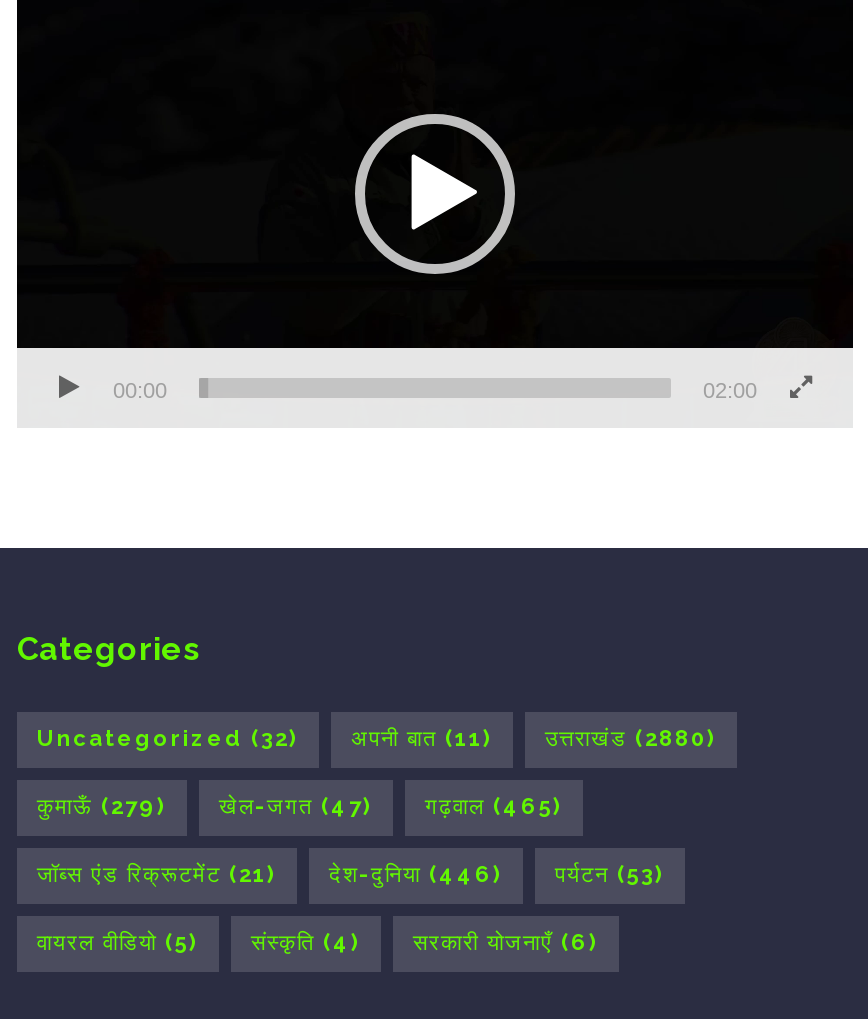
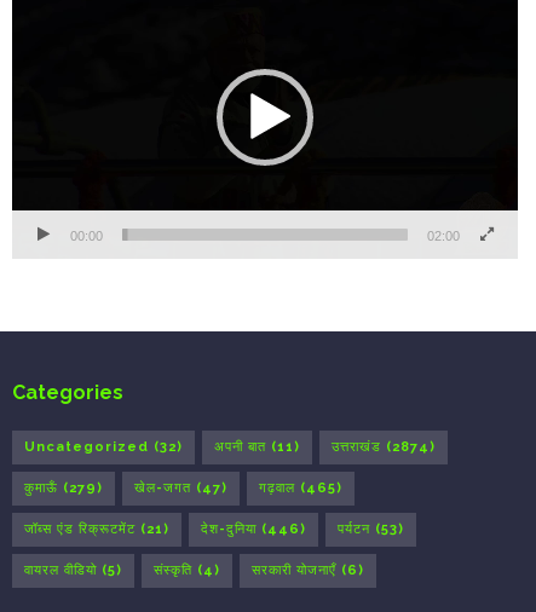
[37,726,717,752] Uncategorized (32) अपनी बात (11) उत्तराखंड (2880) -> [24,439,436,455] Uncategorized (32) अपनी बात (11) उत्तराखंड (2874)

